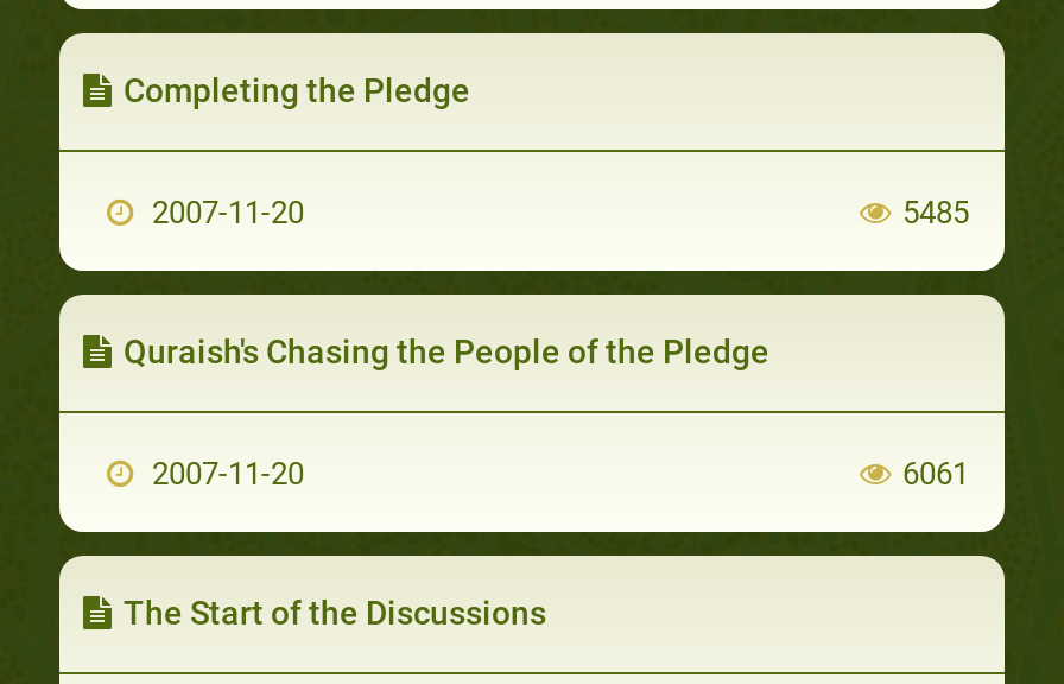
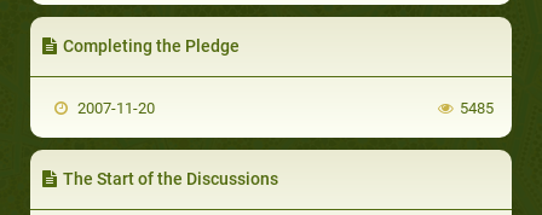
[123,332,969,491] Quraish's Chasing the People of the Pledge | 2007-11-20 | 6061 -> none

